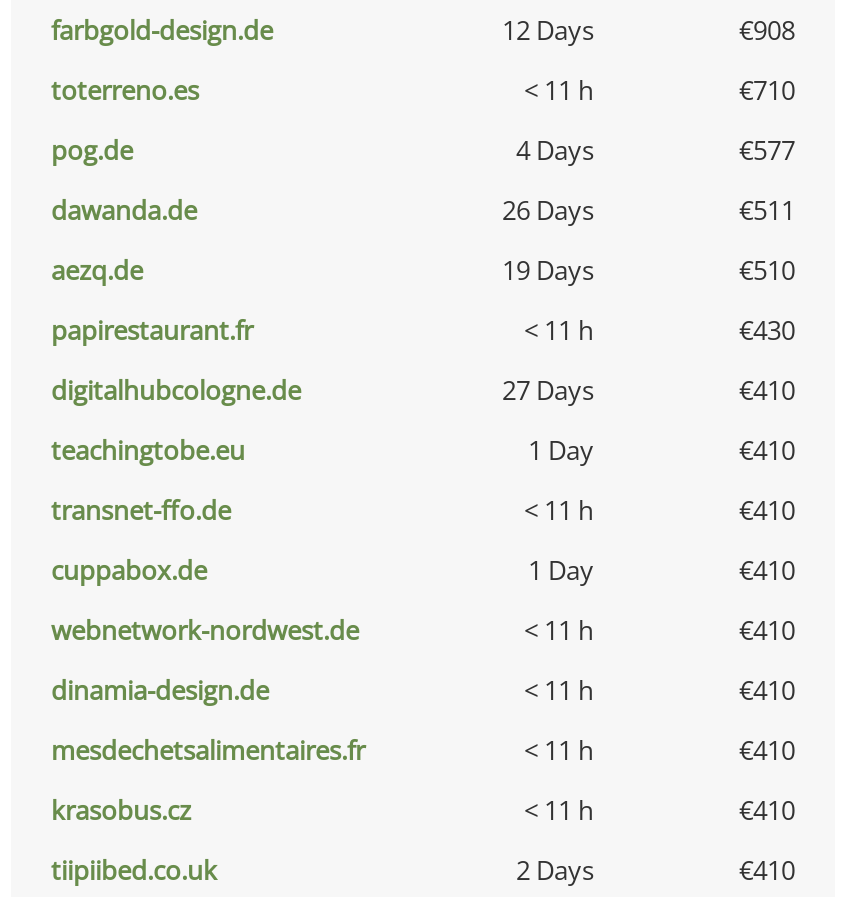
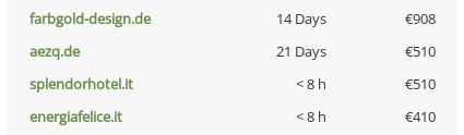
[502,12,594,48] 12 Days -> [276,9,326,28] 14 Days
[51,72,795,228] toterreno.es | < 11 h | €710 | pog.de | 4 Days | €577 | dawanda.de | 26 Days | €511 -> none
[502,252,594,288] 19 Days -> [276,41,326,61] 21 Days
[51,312,795,888] papirestaurant.fr | < 11 h | €430 | digitalhubcologne.de | 27 Days | €410 | teachingtobe.eu | 1 Day | €410 | transnet-ffo.de | < 11 h | €410 | cuppabox.de | 1 Day | €410 | webnetwork-nordwest.de | < 11 h | €410 | dinamia-design.de | < 11 h | €410 | mesdechetsalimentaires.fr | < 11 h | €410 | krasobus.cz | < 11 h | €410 | tiipiibed.co.uk | 2 Days -> [29,74,436,126] splendorhotel.it | < 8 h | €510 | energiafelice.it | < 8 h

